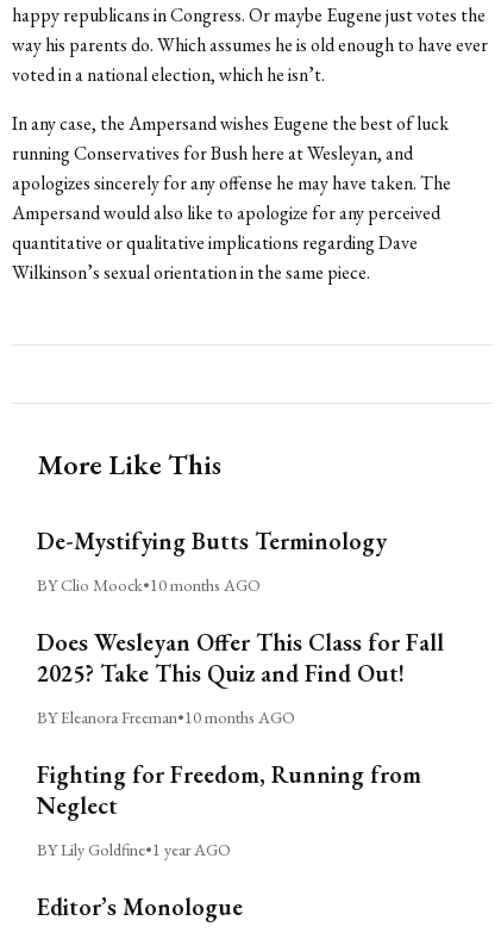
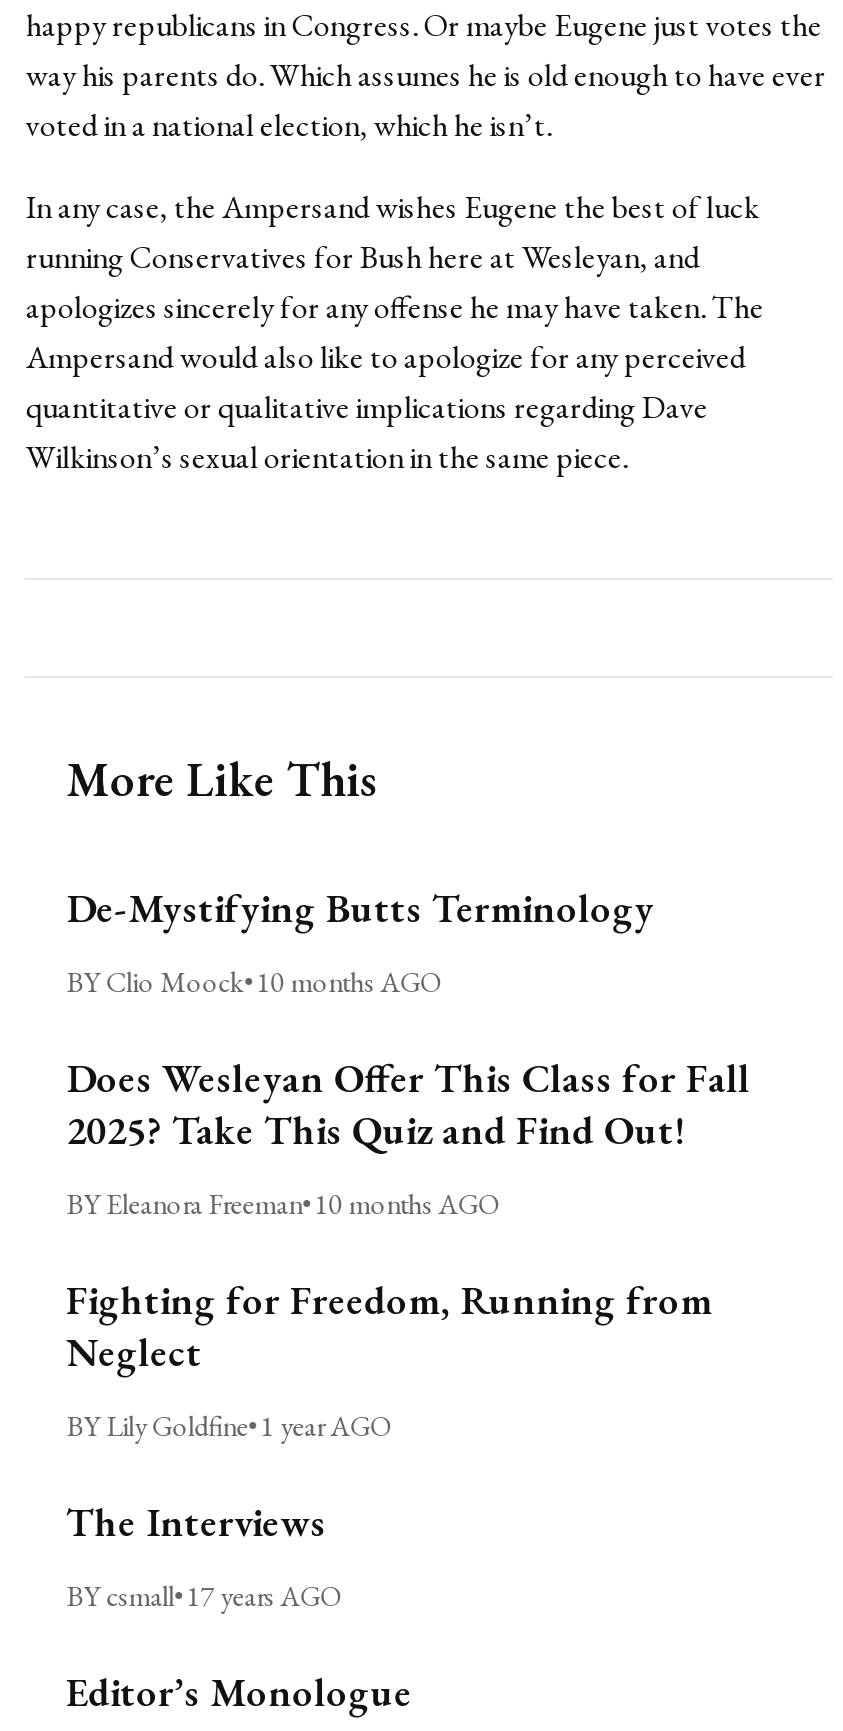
none -> [66,1496,342,1614] The Interviews | BY csmall • 17 years AGO

